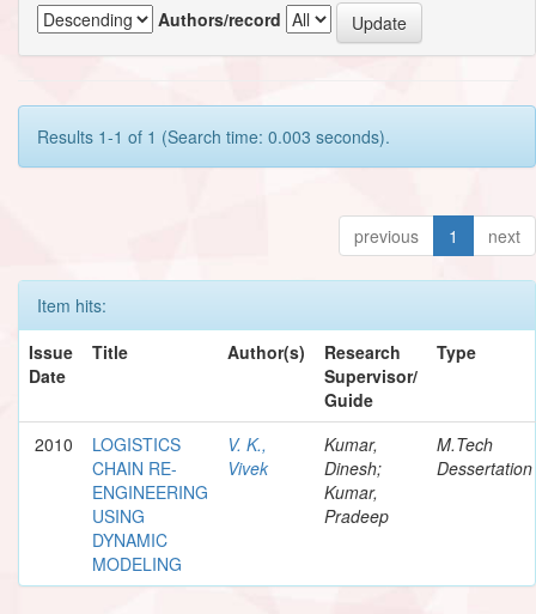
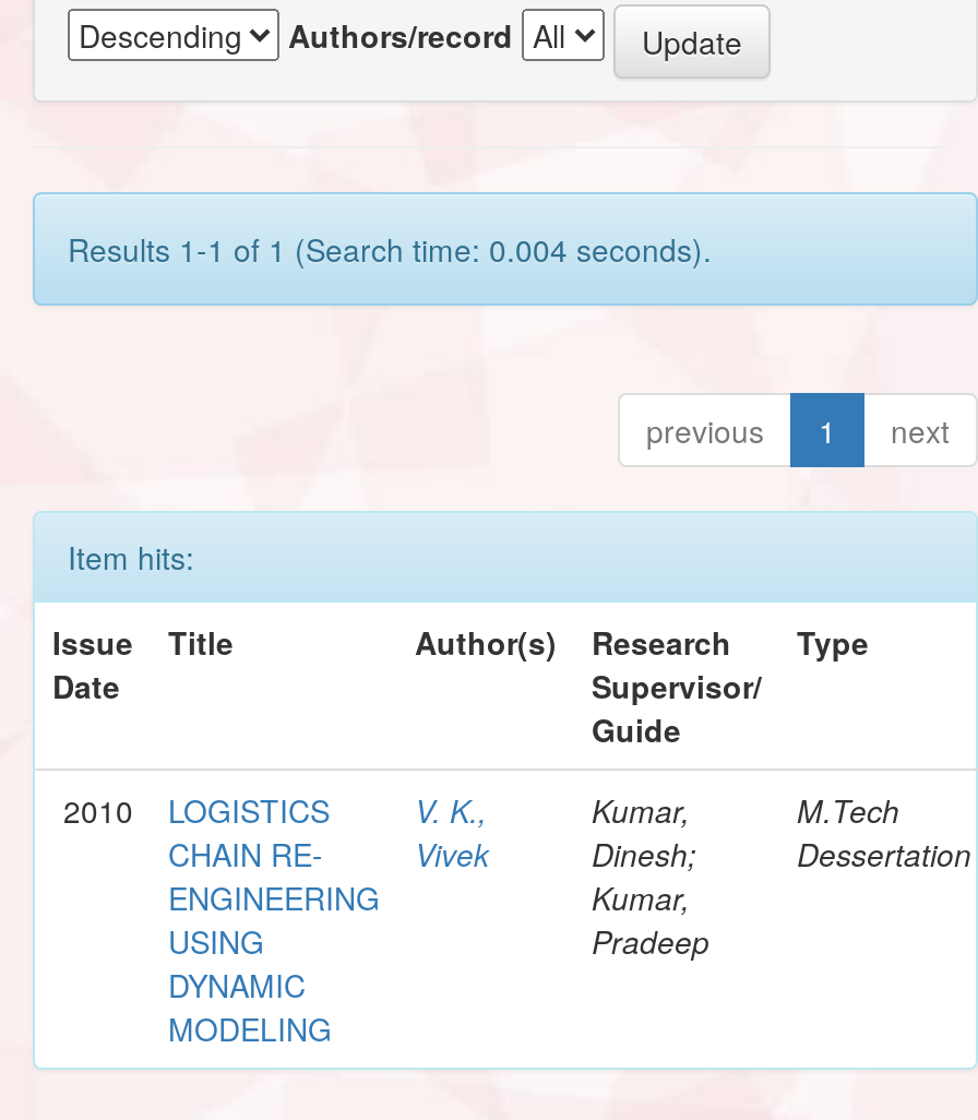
[37,124,390,148] Results 1-1 of 1 (Search time: 0.003 seconds). -> [68,226,712,270] Results 1-1 of 1 (Search time: 0.004 seconds).

